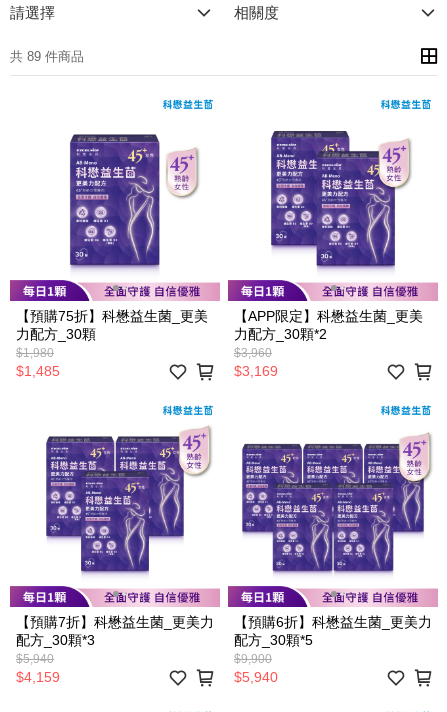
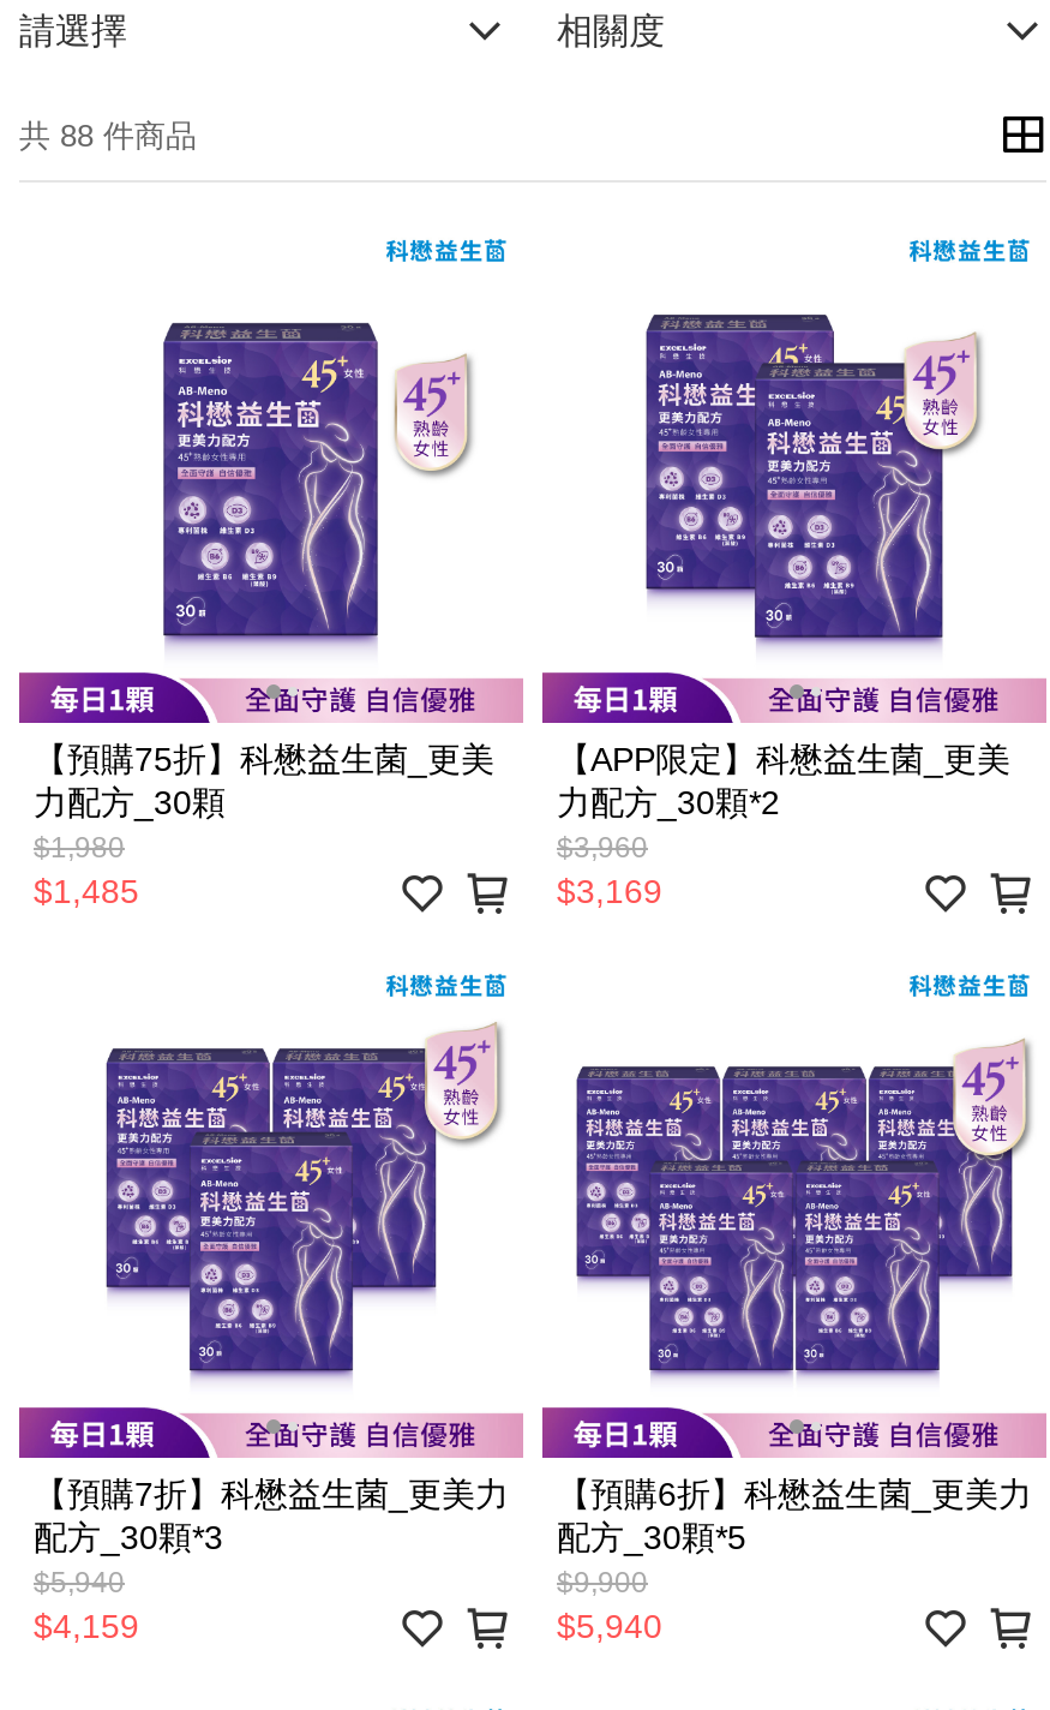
[10,48,84,63] 共 89 件商品 -> [19,116,197,153] 共 88 件商品

